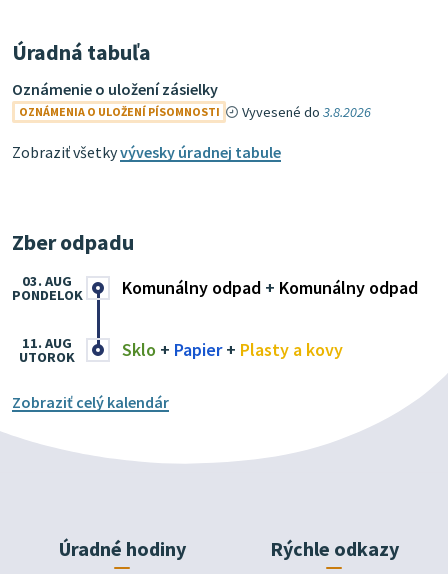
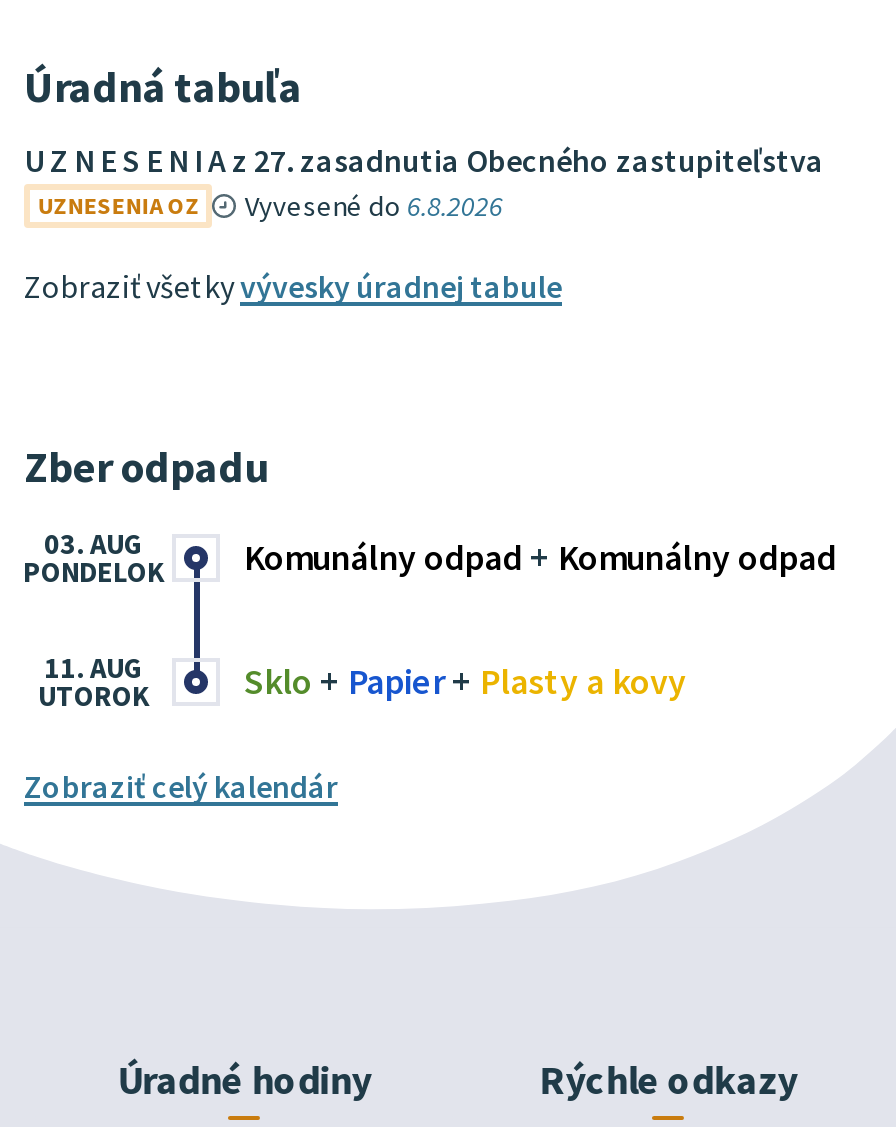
[12,78,371,120] Oznámenie o uložení zásielky | OZNÁMENIA O ULOŽENÍ PÍSOMNOSTI | Vyvesené do 3.8.2026 -> [24,139,824,223] U Z N E S E N I A z 27. zasadnutia Obecného zastupiteľstva | UZNESENIA OZ | Vyvesené do 6.8.2026

